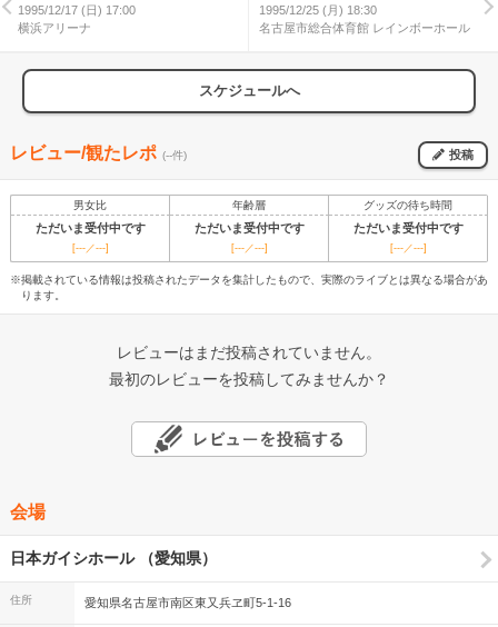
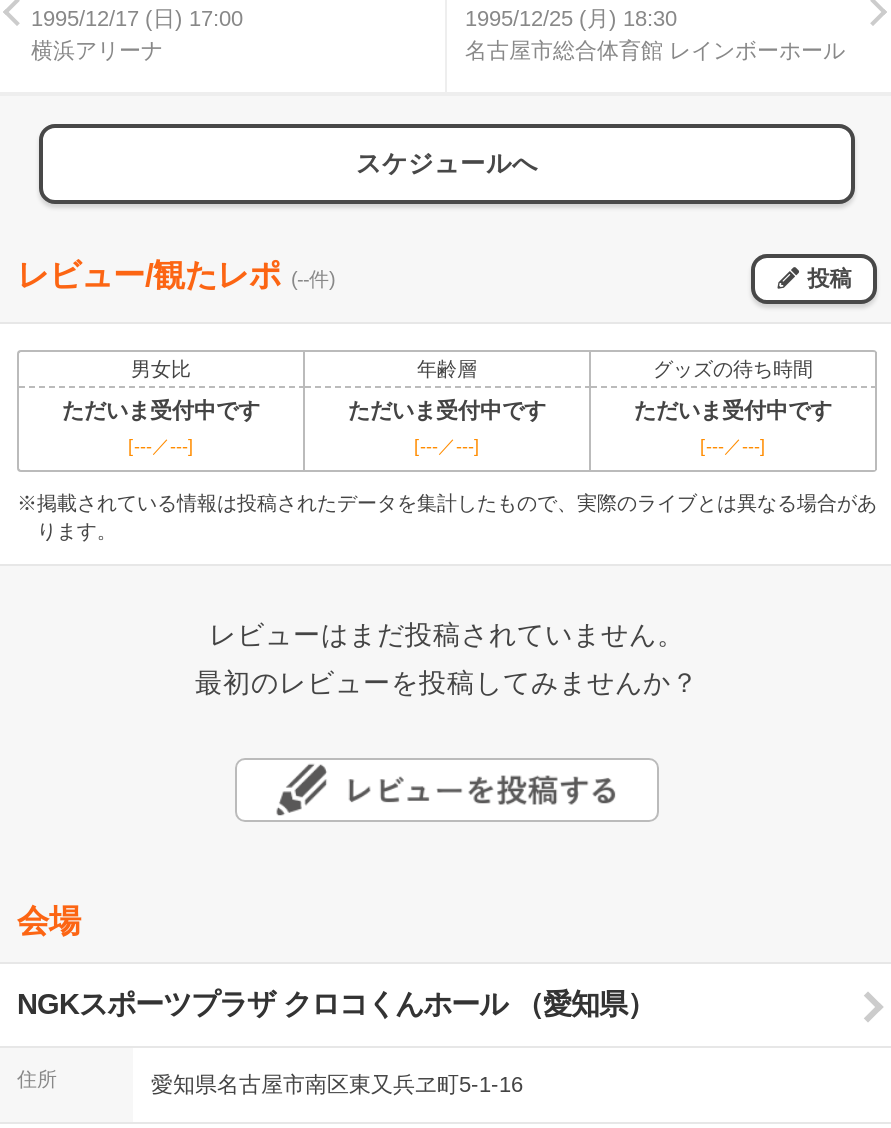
[10,549,217,567] 日本ガイシホール （愛知県） -> [17,988,655,1020] NGKスポーツプラザ クロコくんホール （愛知県）

